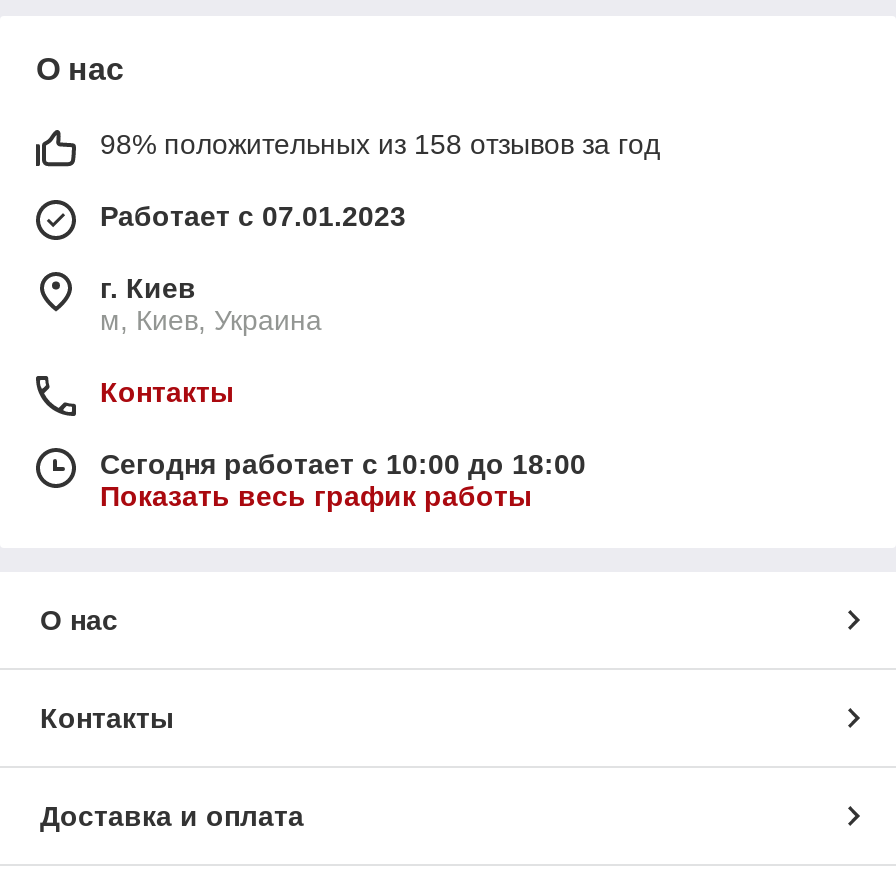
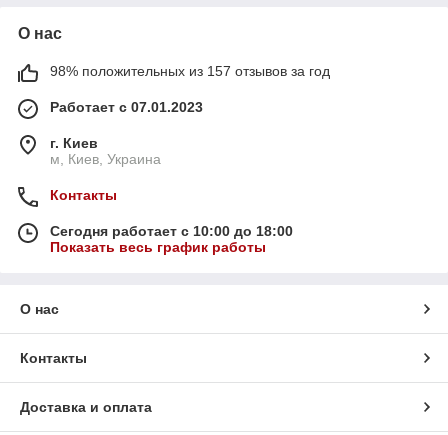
[100,128,660,160] 98% положительных из 158 отзывов за год -> [50,63,330,79] 98% положительных из 157 отзывов за год

